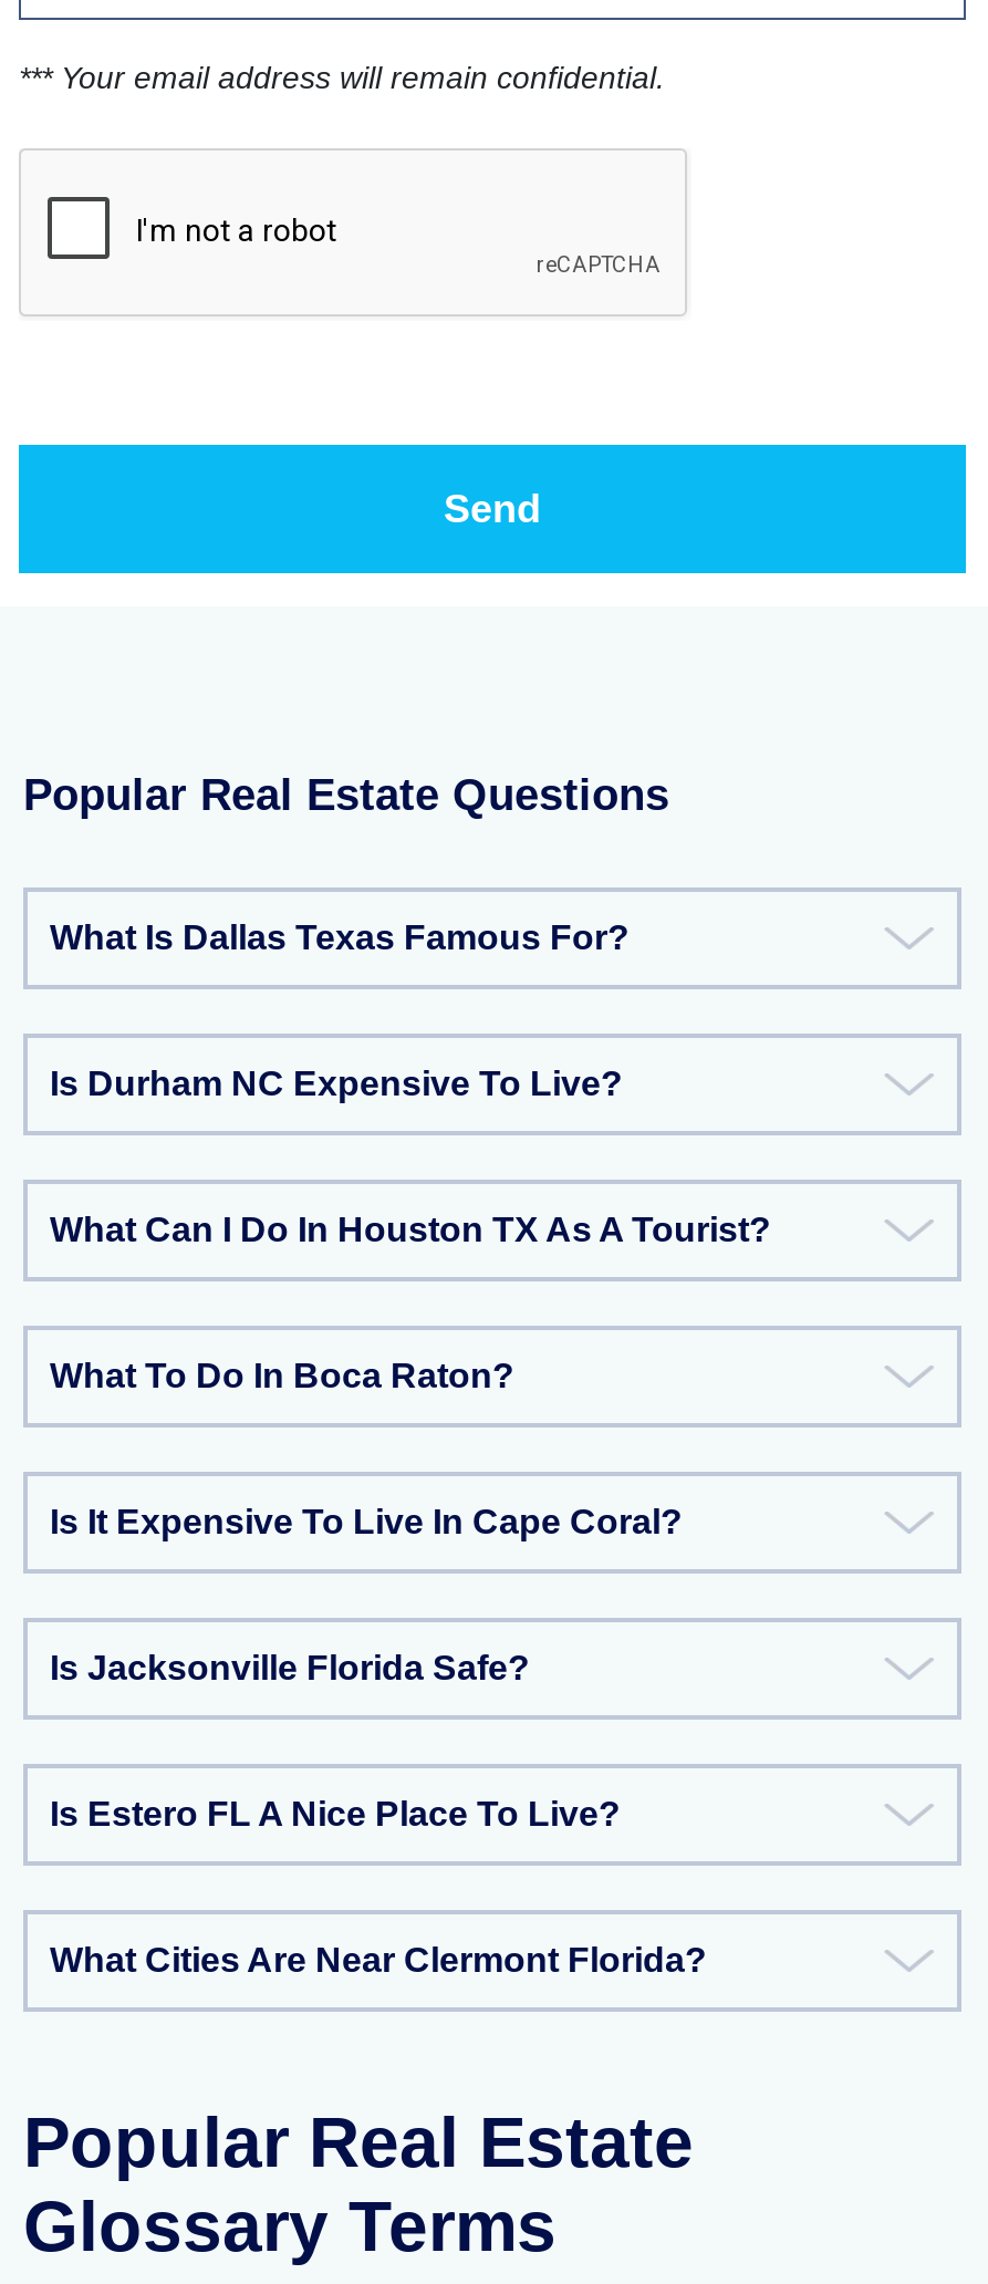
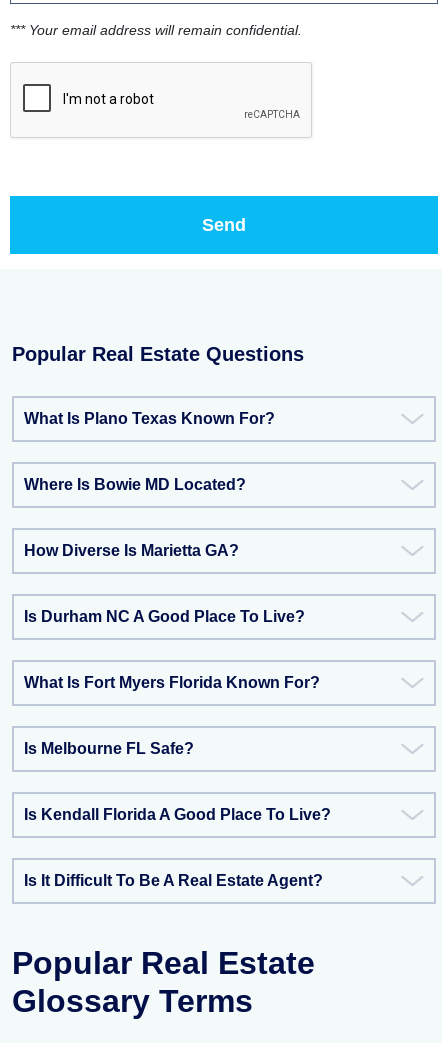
[50,918,630,956] What Is Dallas Texas Famous For? -> [24,410,275,427] What Is Plano Texas Known For?
[50,1065,623,1102] Is Durham NC Expensive To Live? -> [24,476,246,493] Where Is Bowie MD Located?
[50,1211,771,1248] What Can I Do In Houston TX As A Tourist? -> [24,542,239,559] How Diverse Is Marietta GA?
[50,1357,514,1394] What To Do In Boca Raton? -> [24,608,305,625] Is Durham NC A Good Place To Live?
[50,1503,683,1540] Is It Expensive To Live In Cape Coral? -> [24,674,320,691] What Is Fort Myers Florida Known For?
[50,1649,530,1686] Is Jacksonville Florida Safe? -> [24,740,194,757] Is Melbourne FL Safe?
[50,1795,621,1833] Is Estero FL A Nice Place To Live? -> [24,806,331,823] Is Kendall Florida A Good Place To Live?
[50,1941,707,1979] What Cities Are Near Clermont Florida? -> [24,872,323,889] Is It Difficult To Be A Real Estate Agent?

